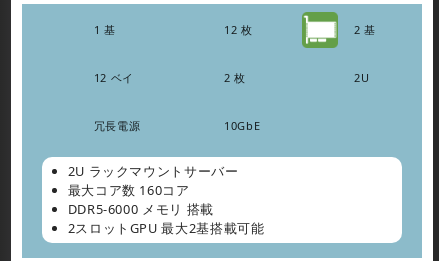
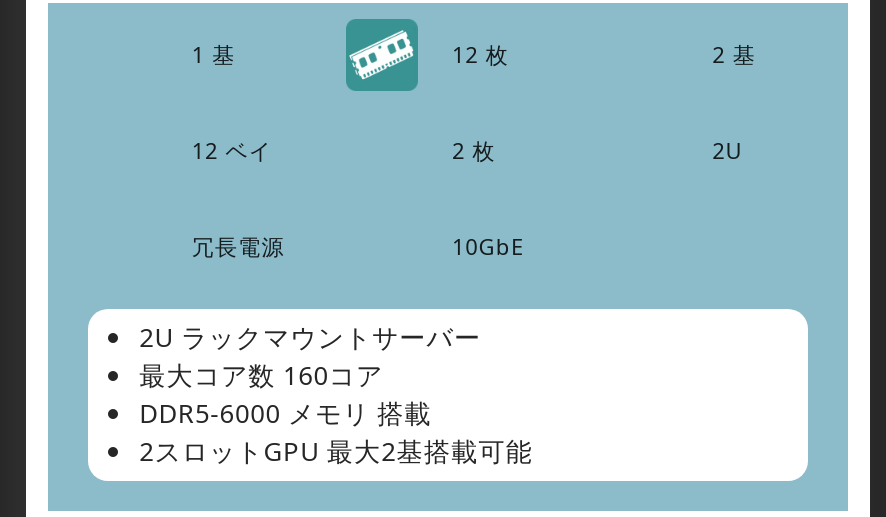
none -> [346,19,418,91] [image]
[301,11,339,49] [image] -> none

